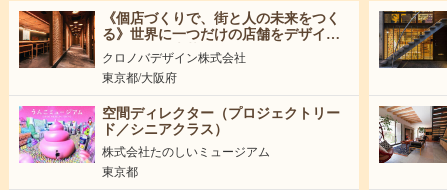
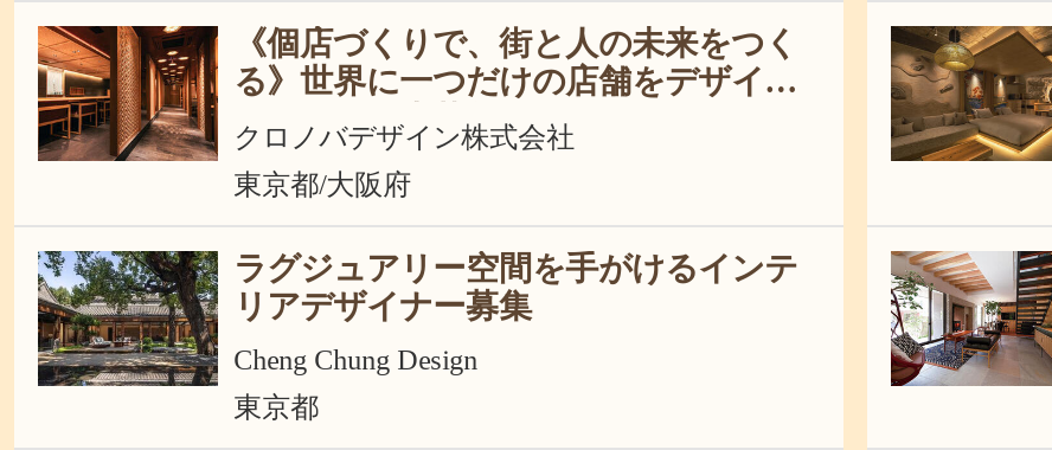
[379,10,444,69] [image] -> [889,24,1045,163] [image]
[18,105,340,163] [image] | 空間ディレクター（プロジェクトリー | ド／シニアクラス） -> [36,249,798,388] [image] | ラグジュアリー空間を手がけるインテ | リアデザイナー募集
[102,145,270,159] 株式会社たのしいミュージアム -> [234,344,478,377] Cheng Chung Design

